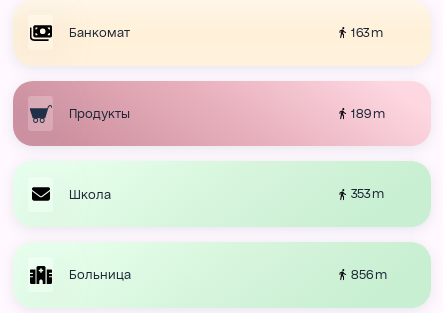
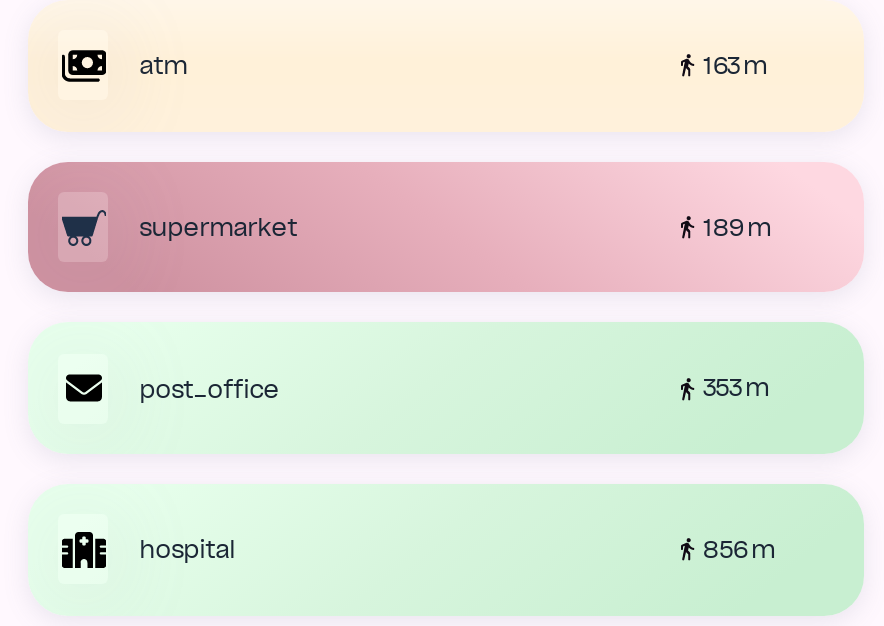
[69,25,130,40] Банкомат -> [139,51,187,81] atm
[69,106,130,121] Продукты -> [139,212,297,242] supermarket
[69,187,111,202] Школа -> [139,373,279,403] post_office
[69,267,131,282] Больница -> [139,535,235,565] hospital

